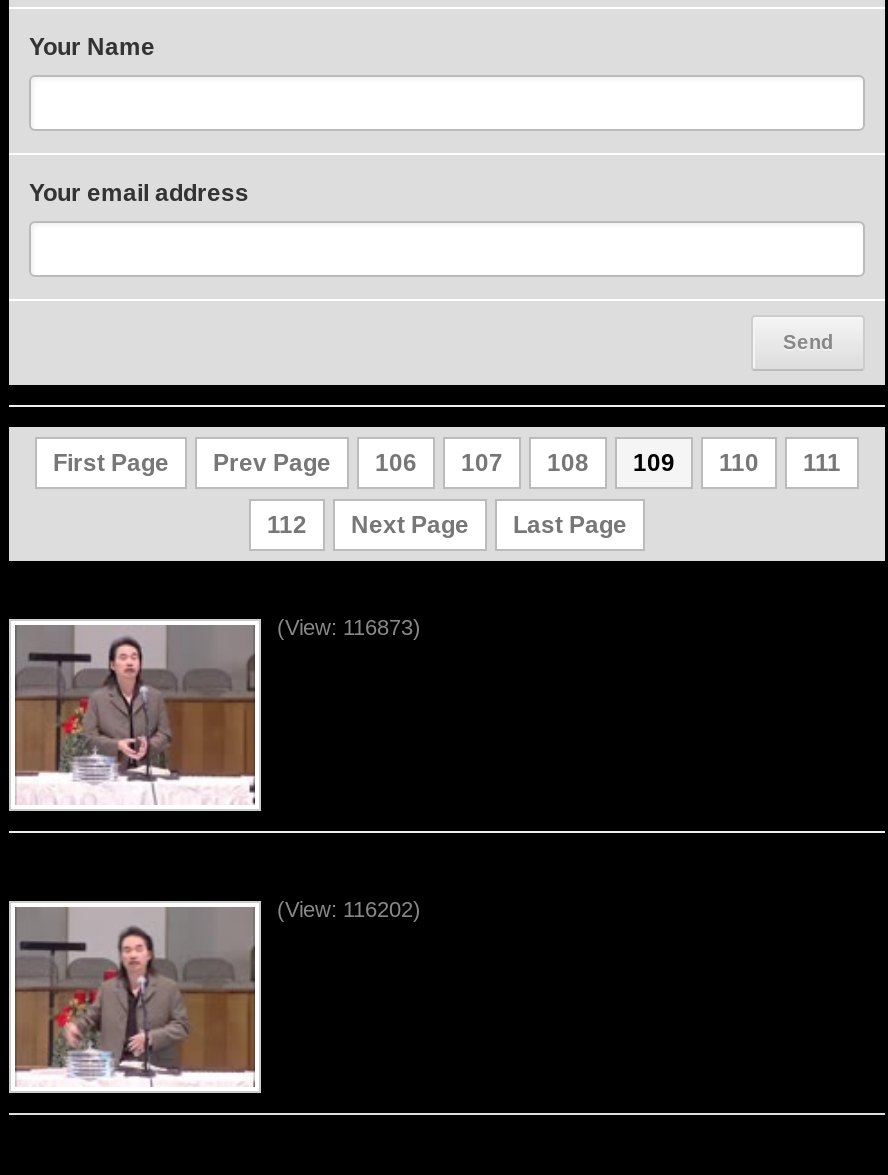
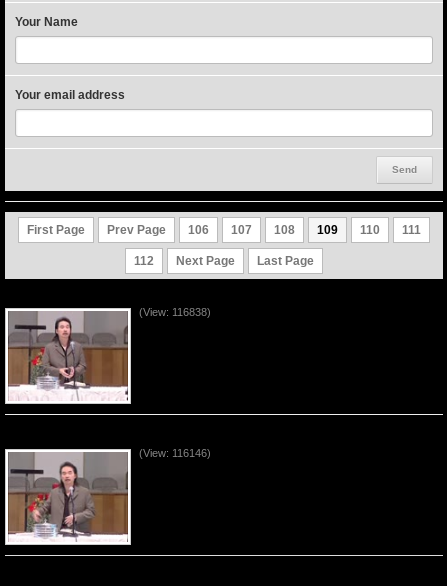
[277,615,421,639] (View: 116873) -> [139,306,211,318] (View: 116838)
[277,897,421,921] (View: 116202) -> [139,447,211,459] (View: 116146)

